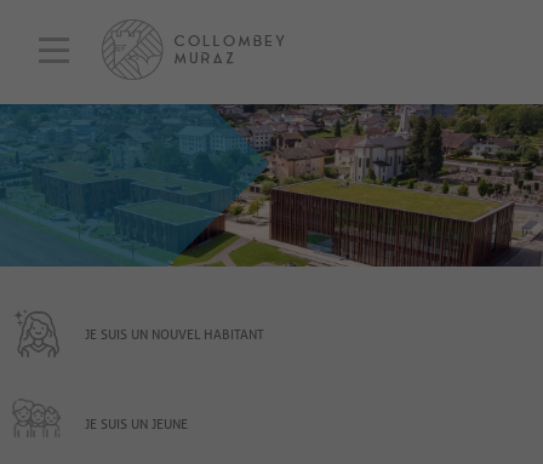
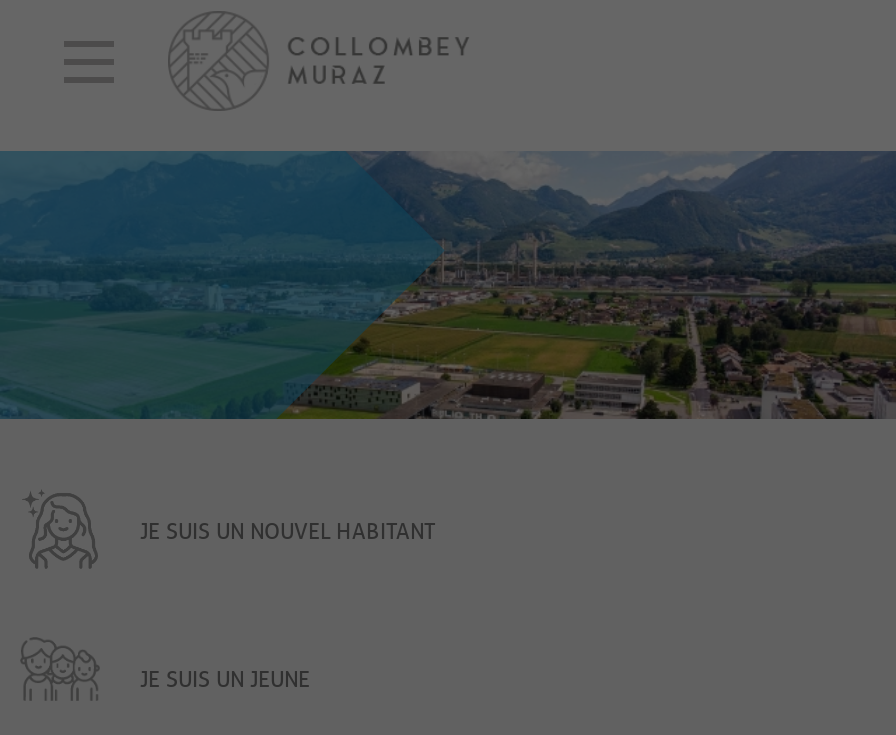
[4,103,539,268] [image] -> [6,149,890,421] [image]

